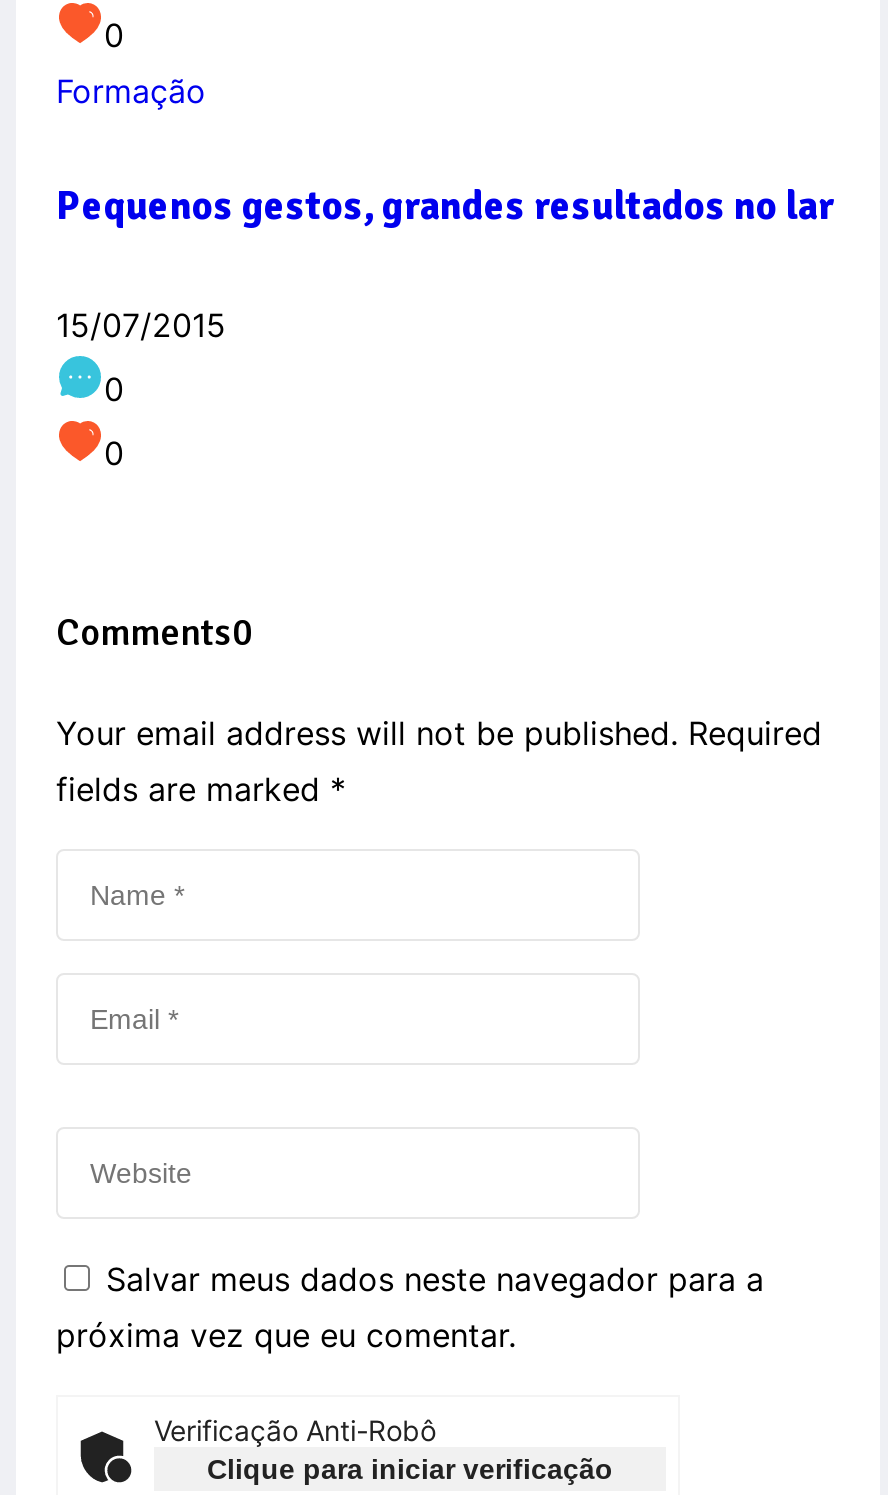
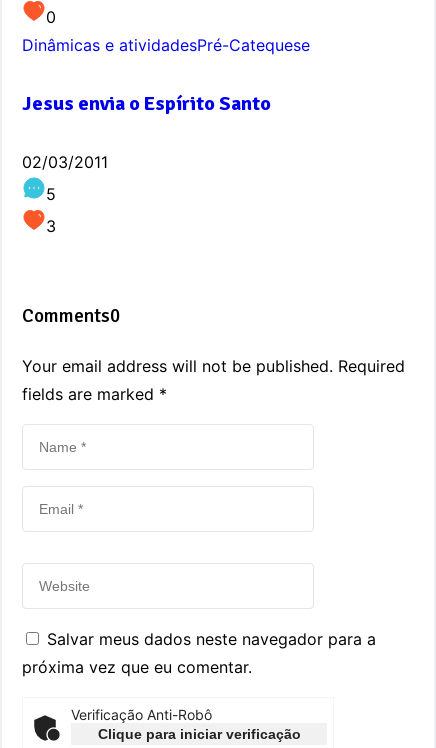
[56,71,206,111] Formação -> [22,35,310,55] Dinâmicas e atividadesPré-Catequese
[56,182,834,232] Pequenos gestos, grandes resultados no lar -> [22,91,271,116] Jesus envia o Espírito Santo
[56,305,226,345] 15/07/2015 -> [22,152,108,172] 02/03/2011
[104,369,124,409] 0 -> [46,184,56,204] 5
[104,433,124,473] 0 -> [46,216,56,236] 3

